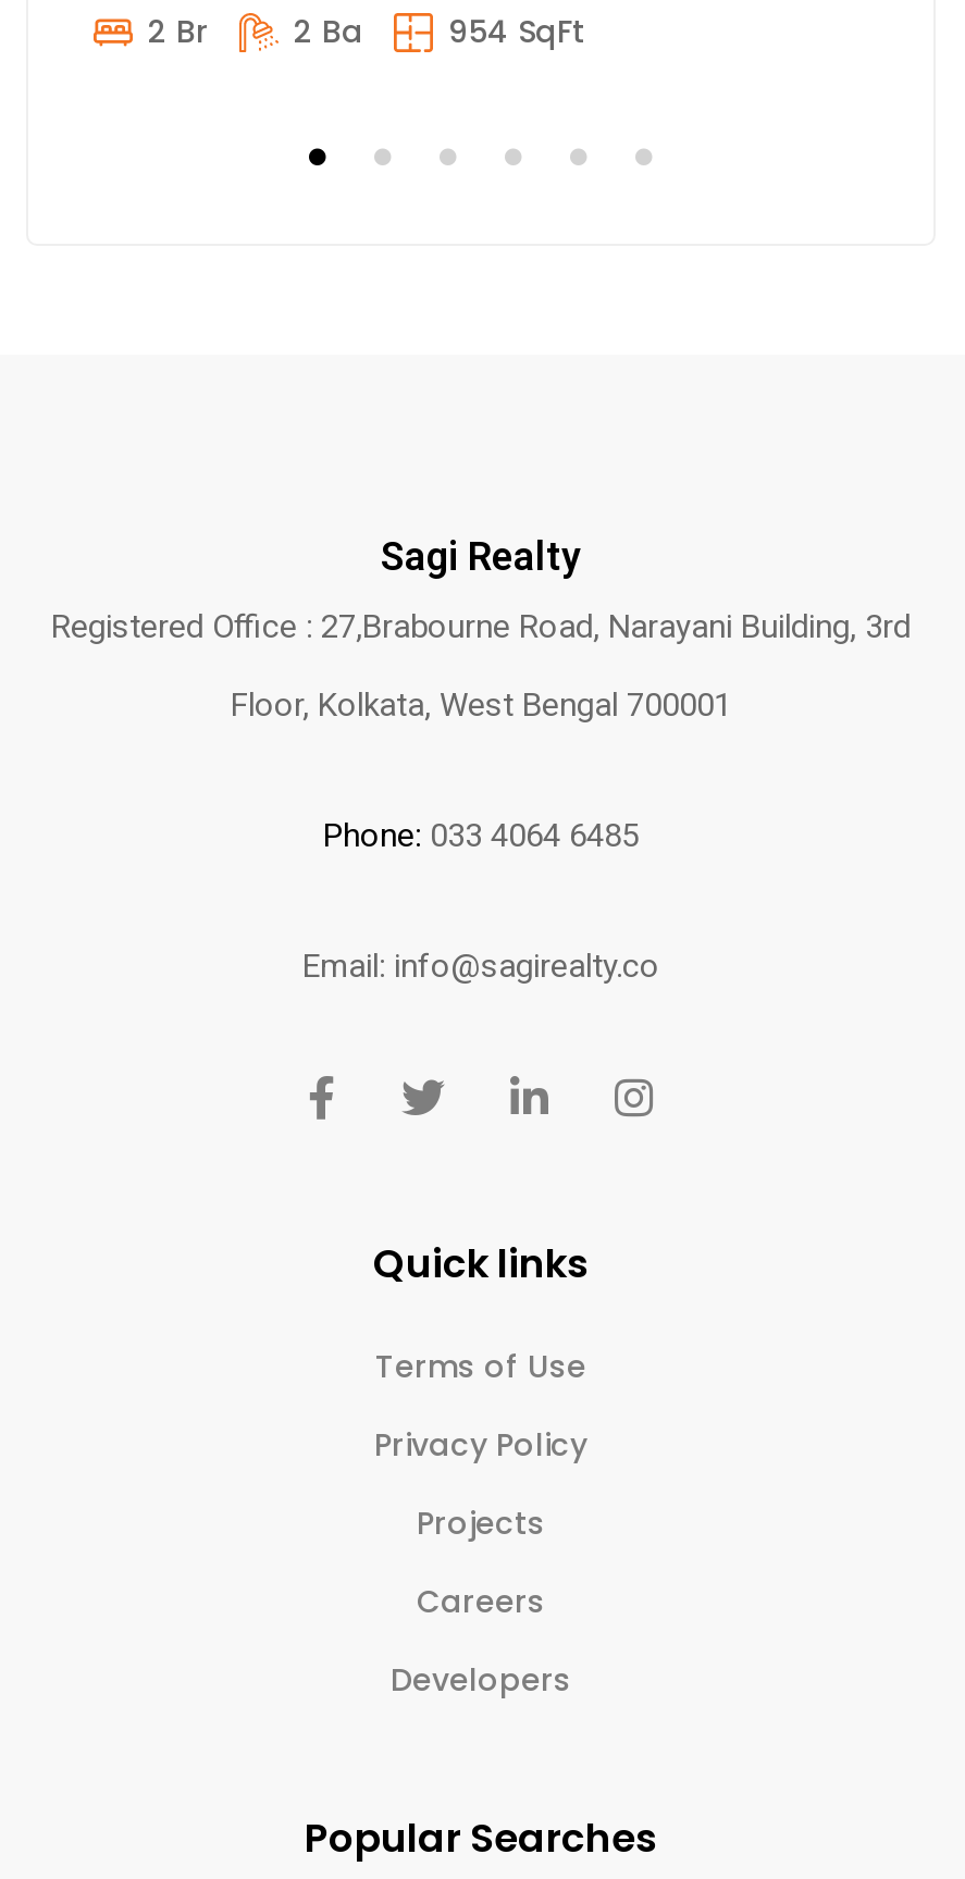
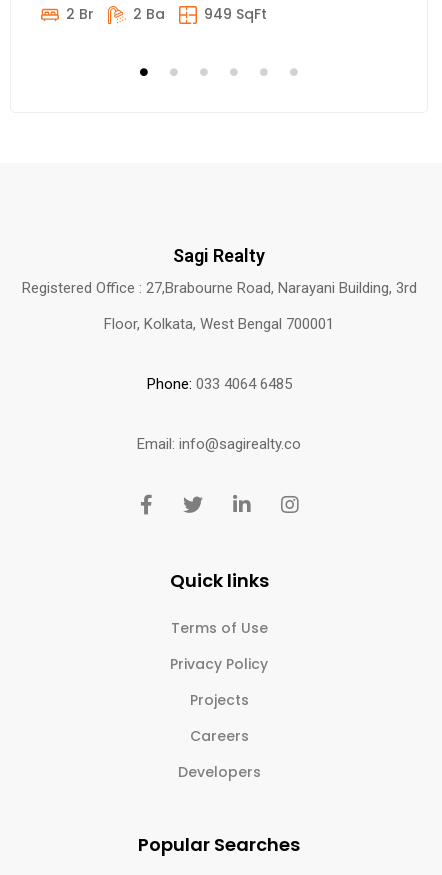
[148,10,585,54] 2 Br 2 Ba 954 SqFt -> [66,5,267,25] 2 Br 2 Ba 949 SqFt

